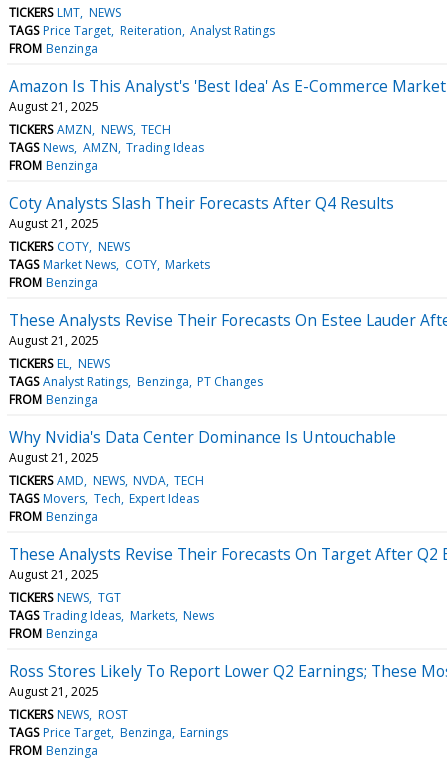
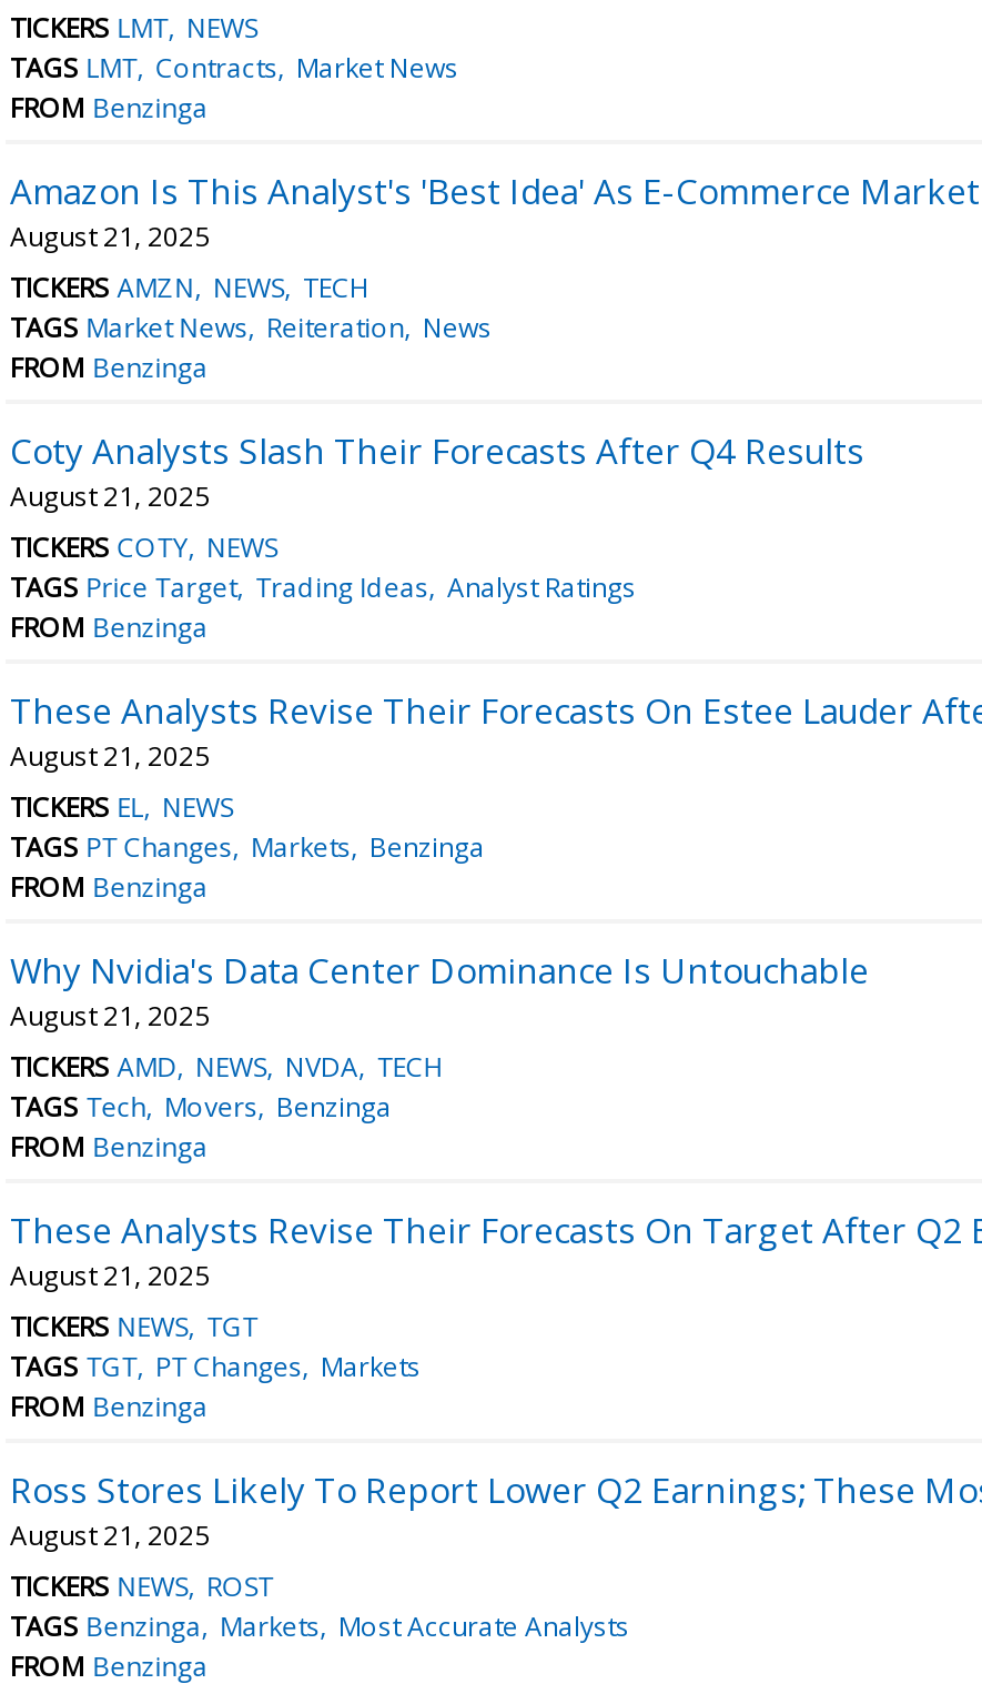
[9,22,275,39] TAGS Price Target Reiteration Analyst Ratings -> [10,49,458,86] TAGS LMT Contracts Market News
[9,139,204,156] TAGS News AMZN Trading Ideas -> [10,308,491,346] TAGS Market News Reiteration News
[9,256,210,273] TAGS Market News COTY Markets -> [10,568,636,606] TAGS Price Target Trading Ideas Analyst Ratings
[9,373,263,390] TAGS Analyst Ratings Benzinga PT Changes -> [10,828,485,866] TAGS PT Changes Markets Benzinga
[9,490,199,507] TAGS Movers Tech Expert Ideas -> [10,1088,391,1125] TAGS Tech Movers Benzinga
[9,607,214,624] TAGS Trading Ideas Markets News -> [10,1347,420,1385] TAGS TGT PT Changes Markets
[9,724,228,741] TAGS Price Target Benzinga Earnings -> [10,1607,629,1645] TAGS Benzinga Markets Most Accurate Analysts

